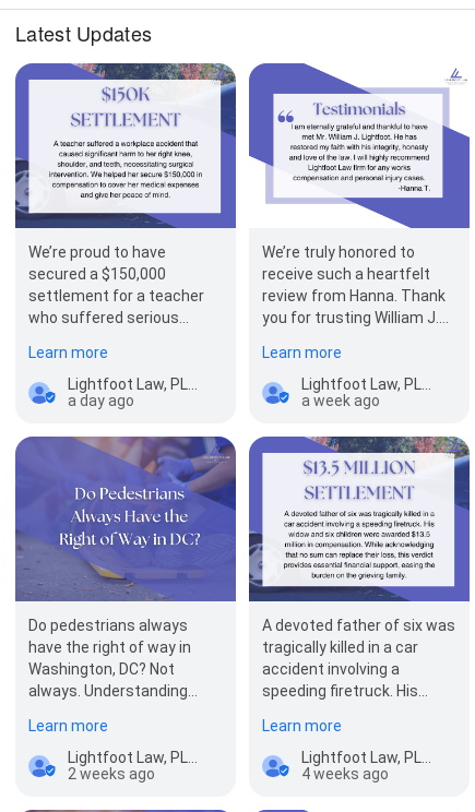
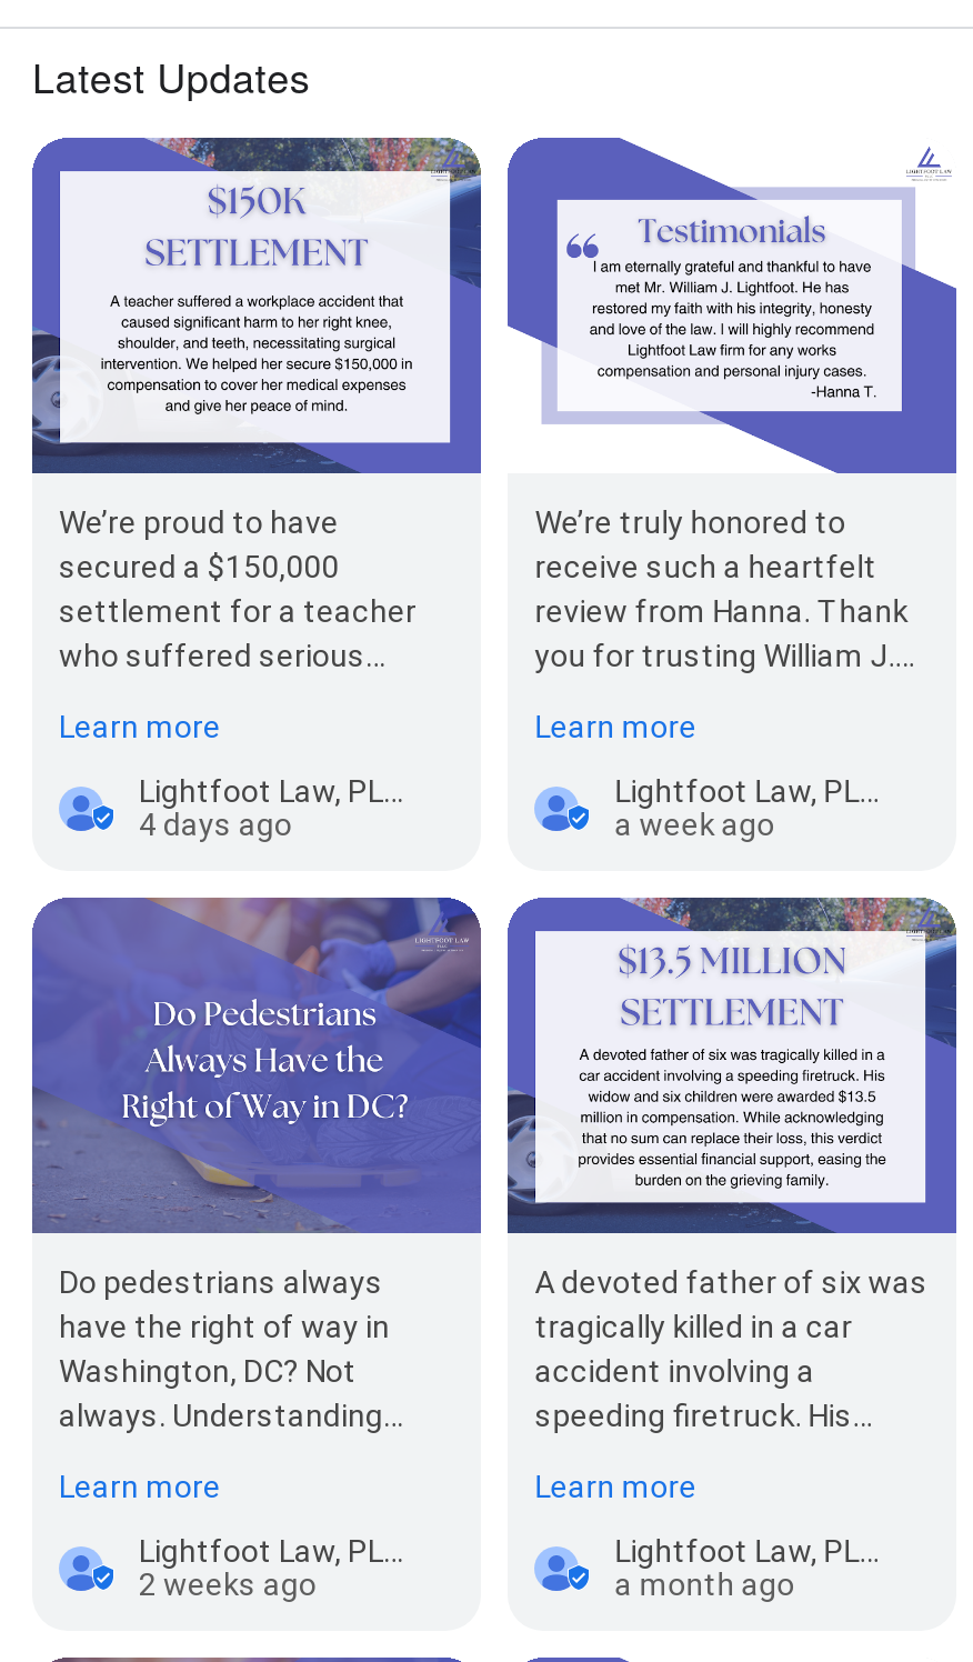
[68,392,134,409] a day ago -> [139,806,292,842] 4 days ago
[302,765,389,782] 4 weeks ago -> [615,1566,795,1602] a month ago

